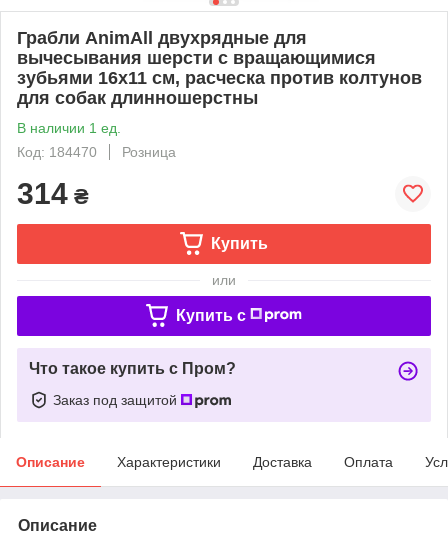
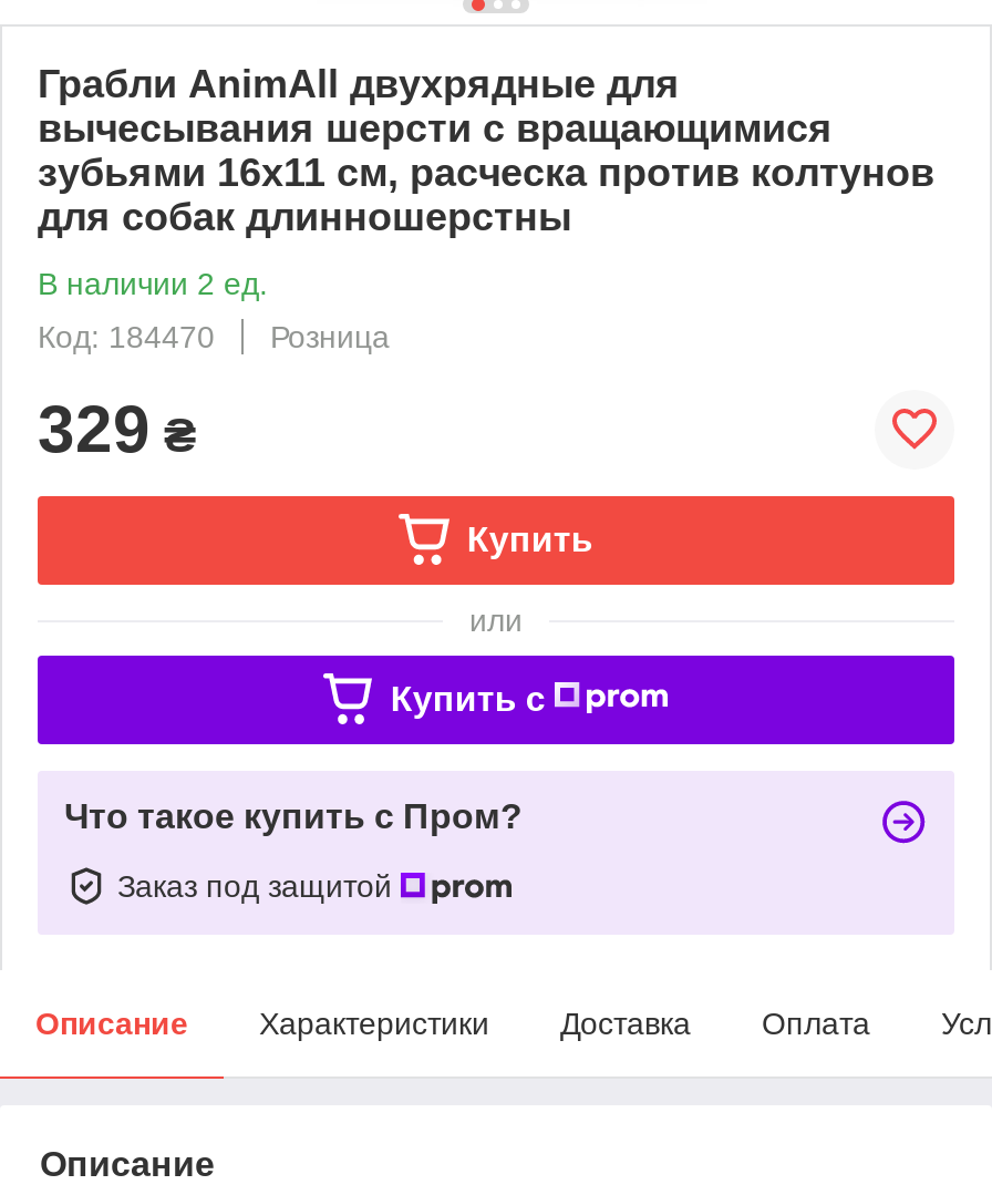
[17,120,121,136] В наличии 1 ед. -> [38,265,268,301] В наличии 2 ед.
[17,177,89,210] 314 ₴ -> [38,392,197,465] 329 ₴

